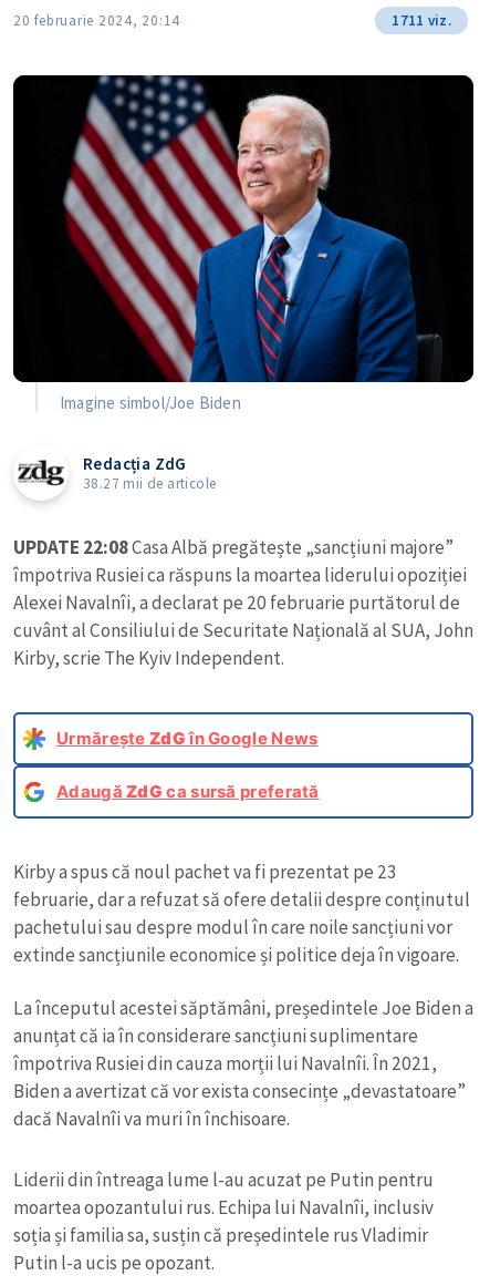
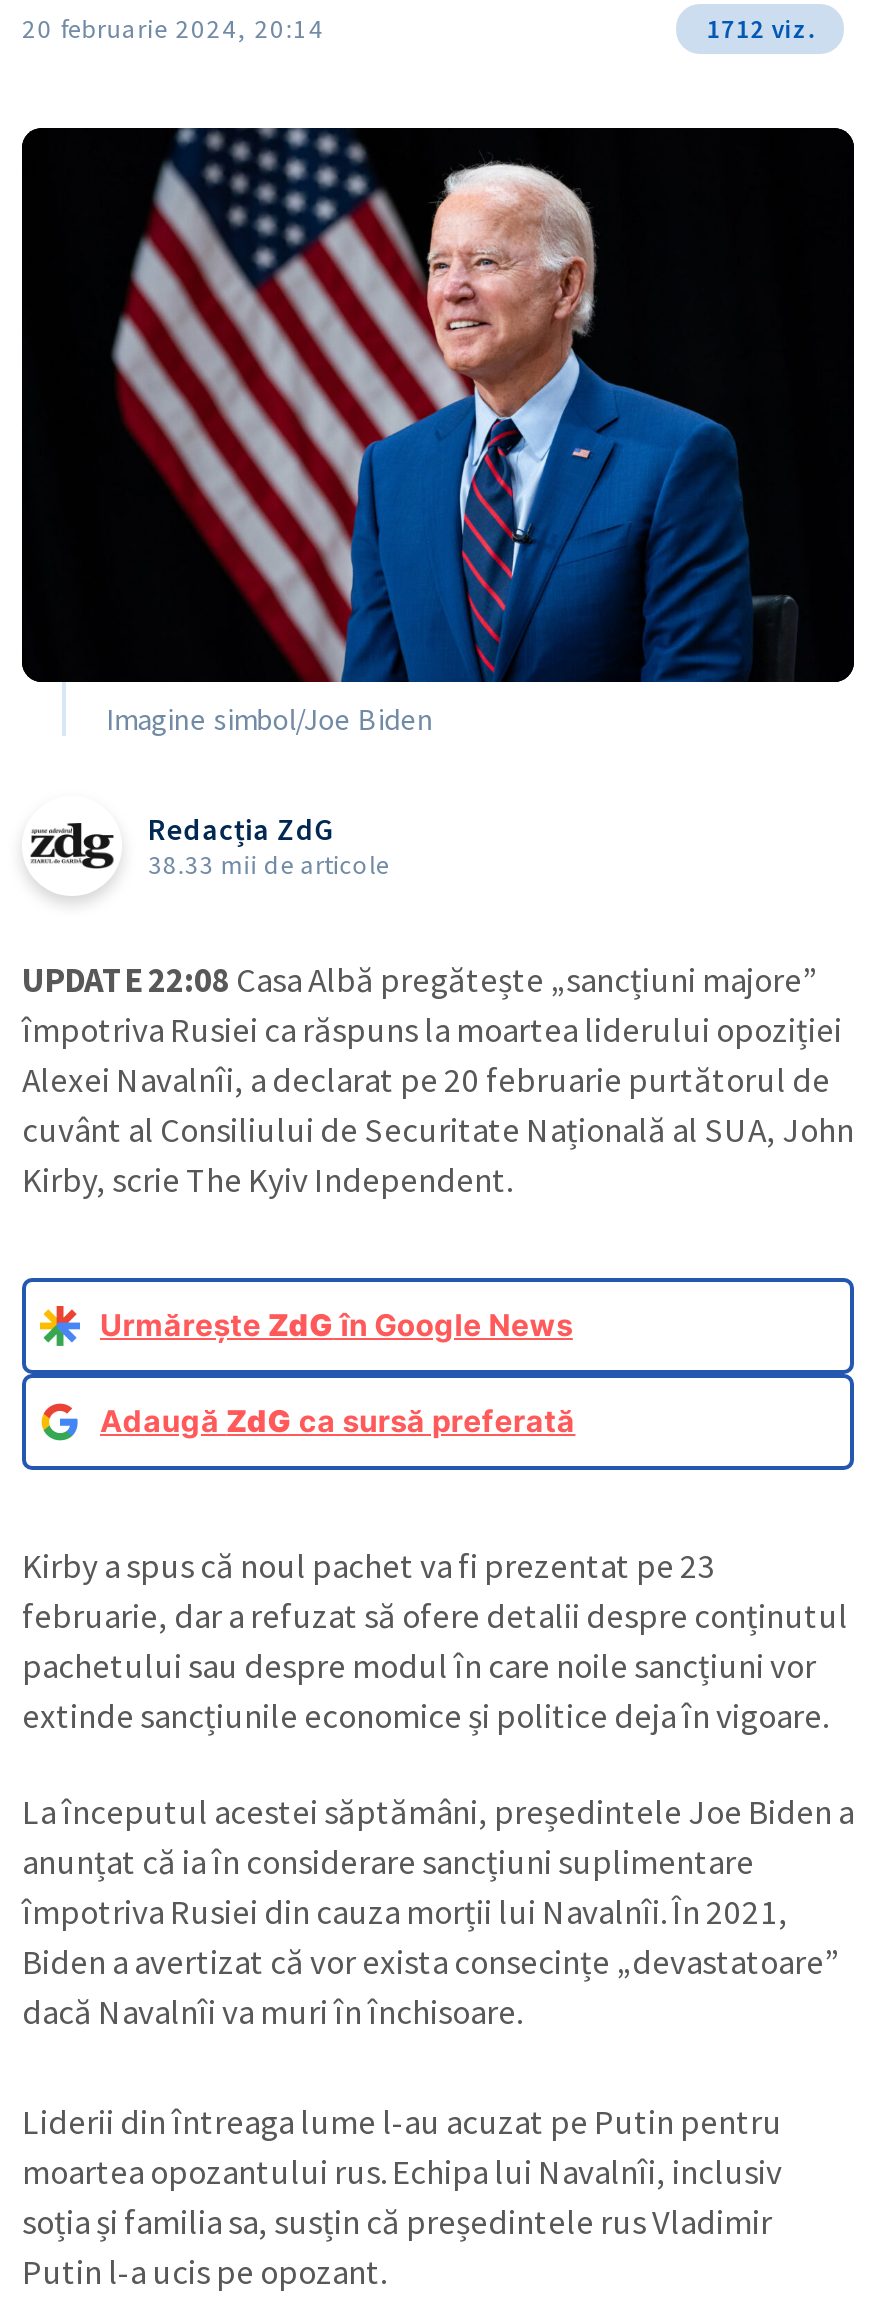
[392,11,451,29] 1711 viz. -> [707,11,814,45] 1712 viz.
[83,474,216,493] 38.27 mii de articole -> [148,848,389,882] 38.33 mii de articole

